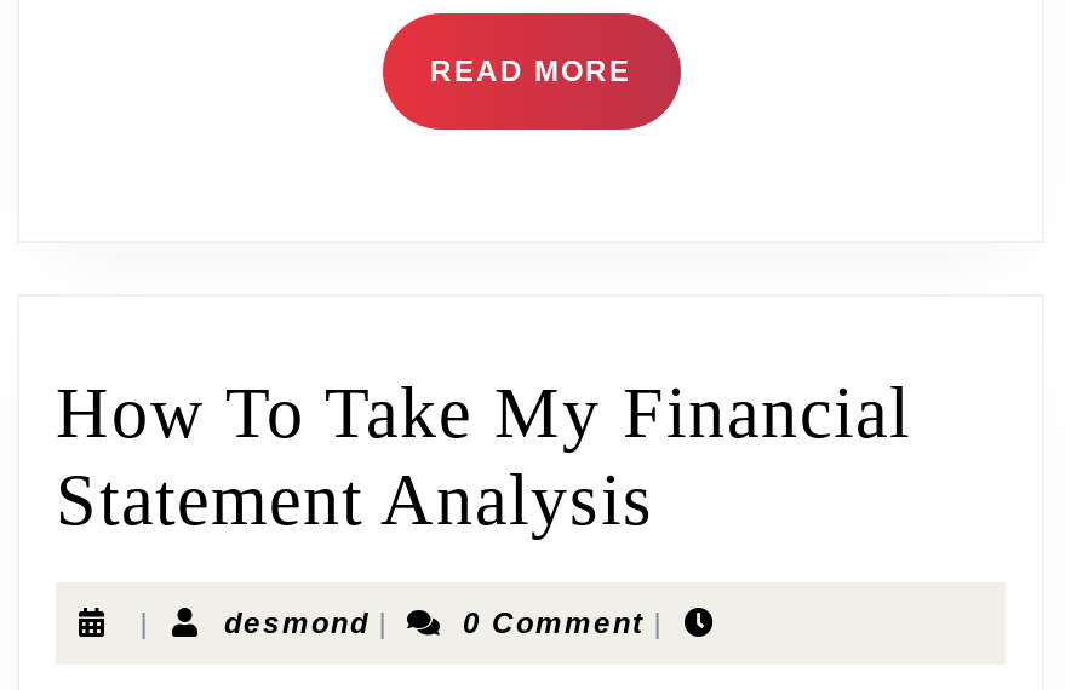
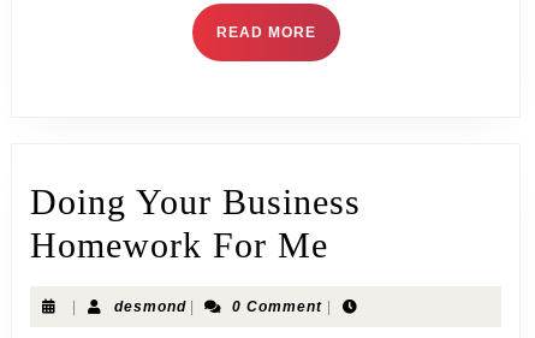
[56,372,911,539] How To Take My Financial | Statement Analysis -> [30,182,361,265] Doing Your Business | Homework For Me

